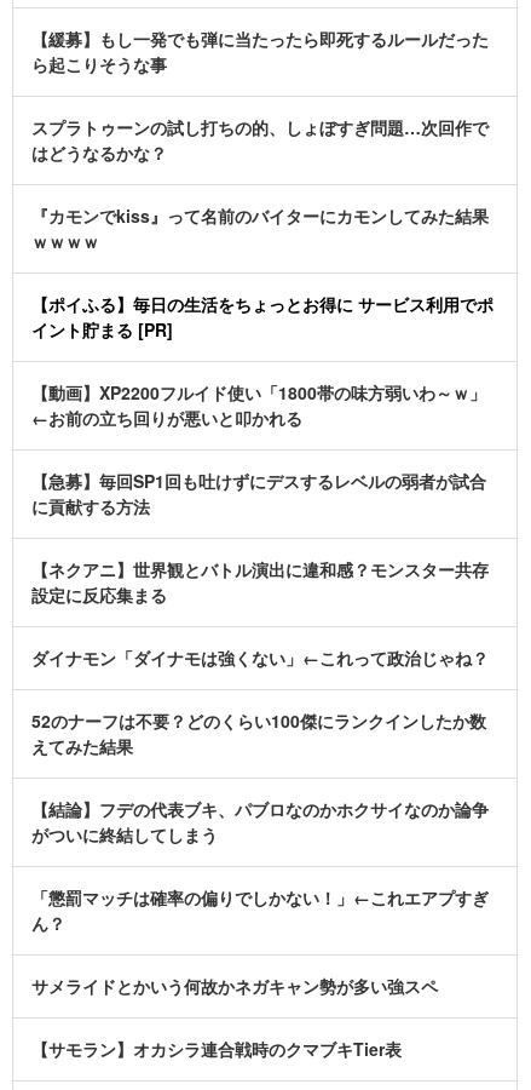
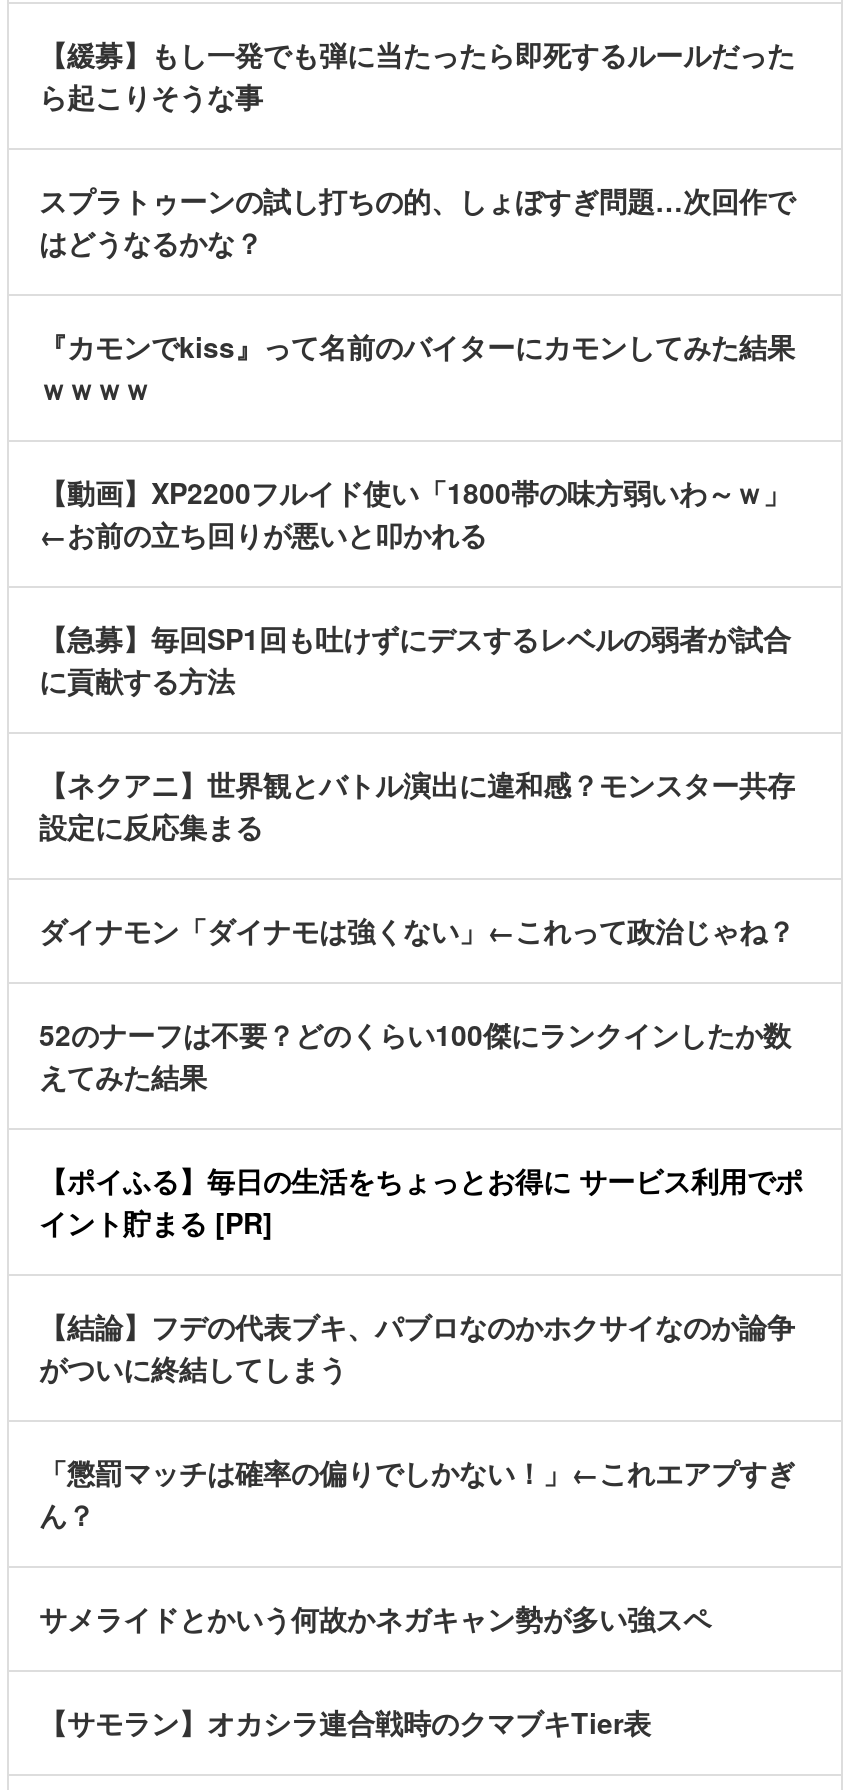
moved [31,292,494,342] -> [39,1160,803,1242]: 【ポイふる】毎日の生活をちょっとお得に サービス利用でポ | イント貯まる [PR]
moved [31,380,489,758] -> [39,472,795,1096]: 【動画】XP2200フルイド使い「1800帯の味方弱いわ～ｗ」 | 【急募】毎回SP1回も吐けずにデスするレベルの弱者が試合 | に貢献する方法 | 【ネクアニ】世界観とバトル演出に違和感？モンスター共存 | 設定に反応集まる | 52のナーフは不要？どのくらい100傑にランクインしたか数 | えてみた結果

